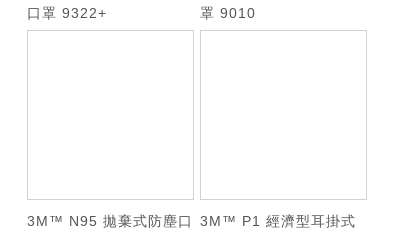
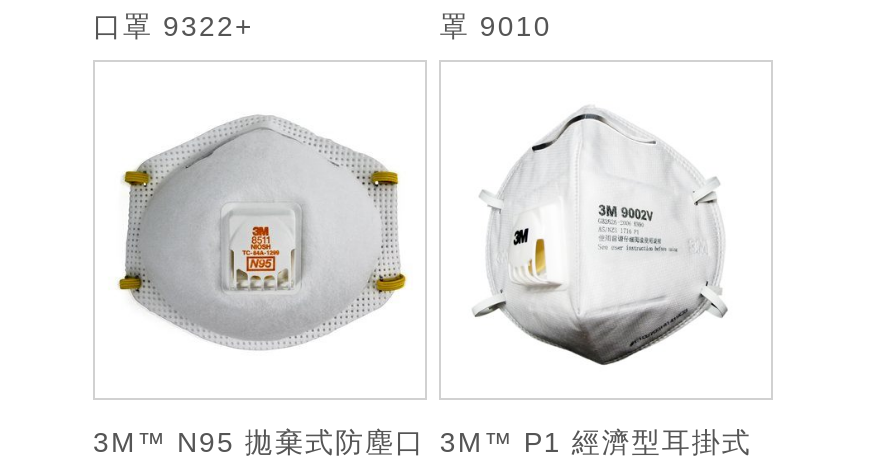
none -> [115,114,409,352] [image]
none -> [473,106,729,368] [image]

